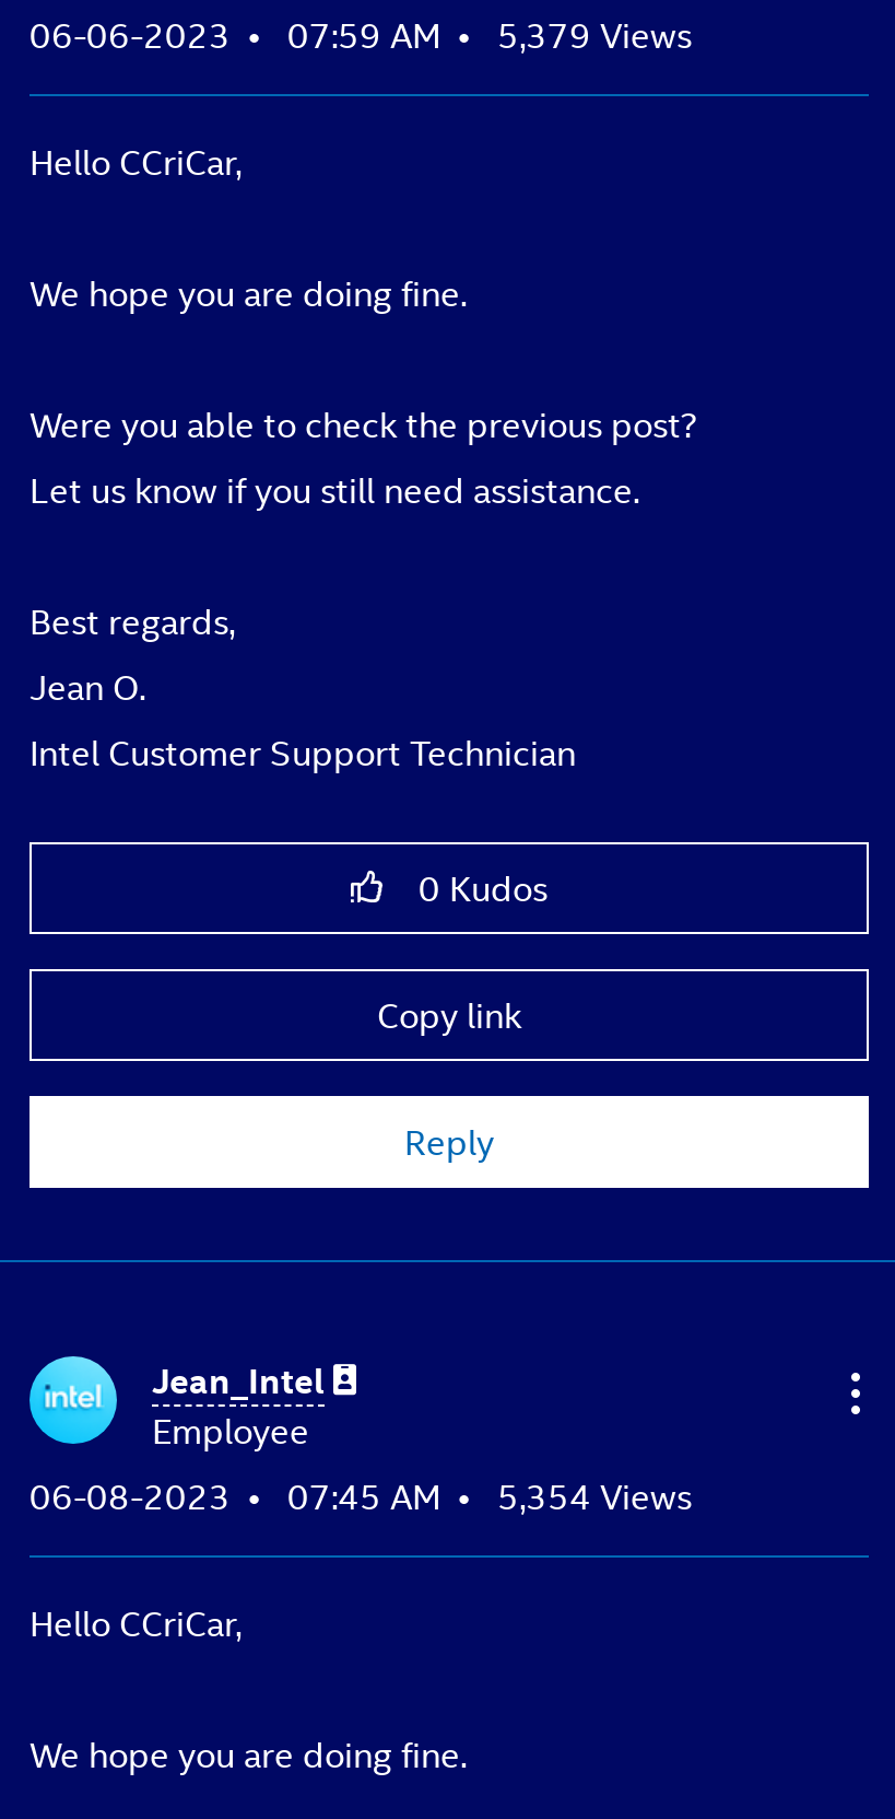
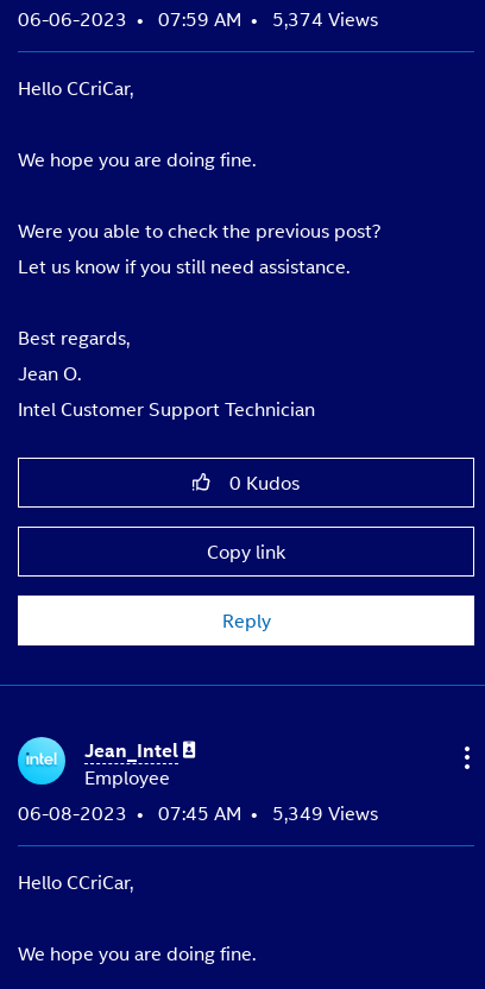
[30,8,692,58] 06-06-2023 07:59 AM 5,379 Views -> [18,4,378,32] 06-06-2023 07:59 AM 5,374 Views
[30,1469,692,1519] 06-08-2023 07:45 AM 5,354 Views -> [18,798,378,826] 06-08-2023 07:45 AM 5,349 Views

